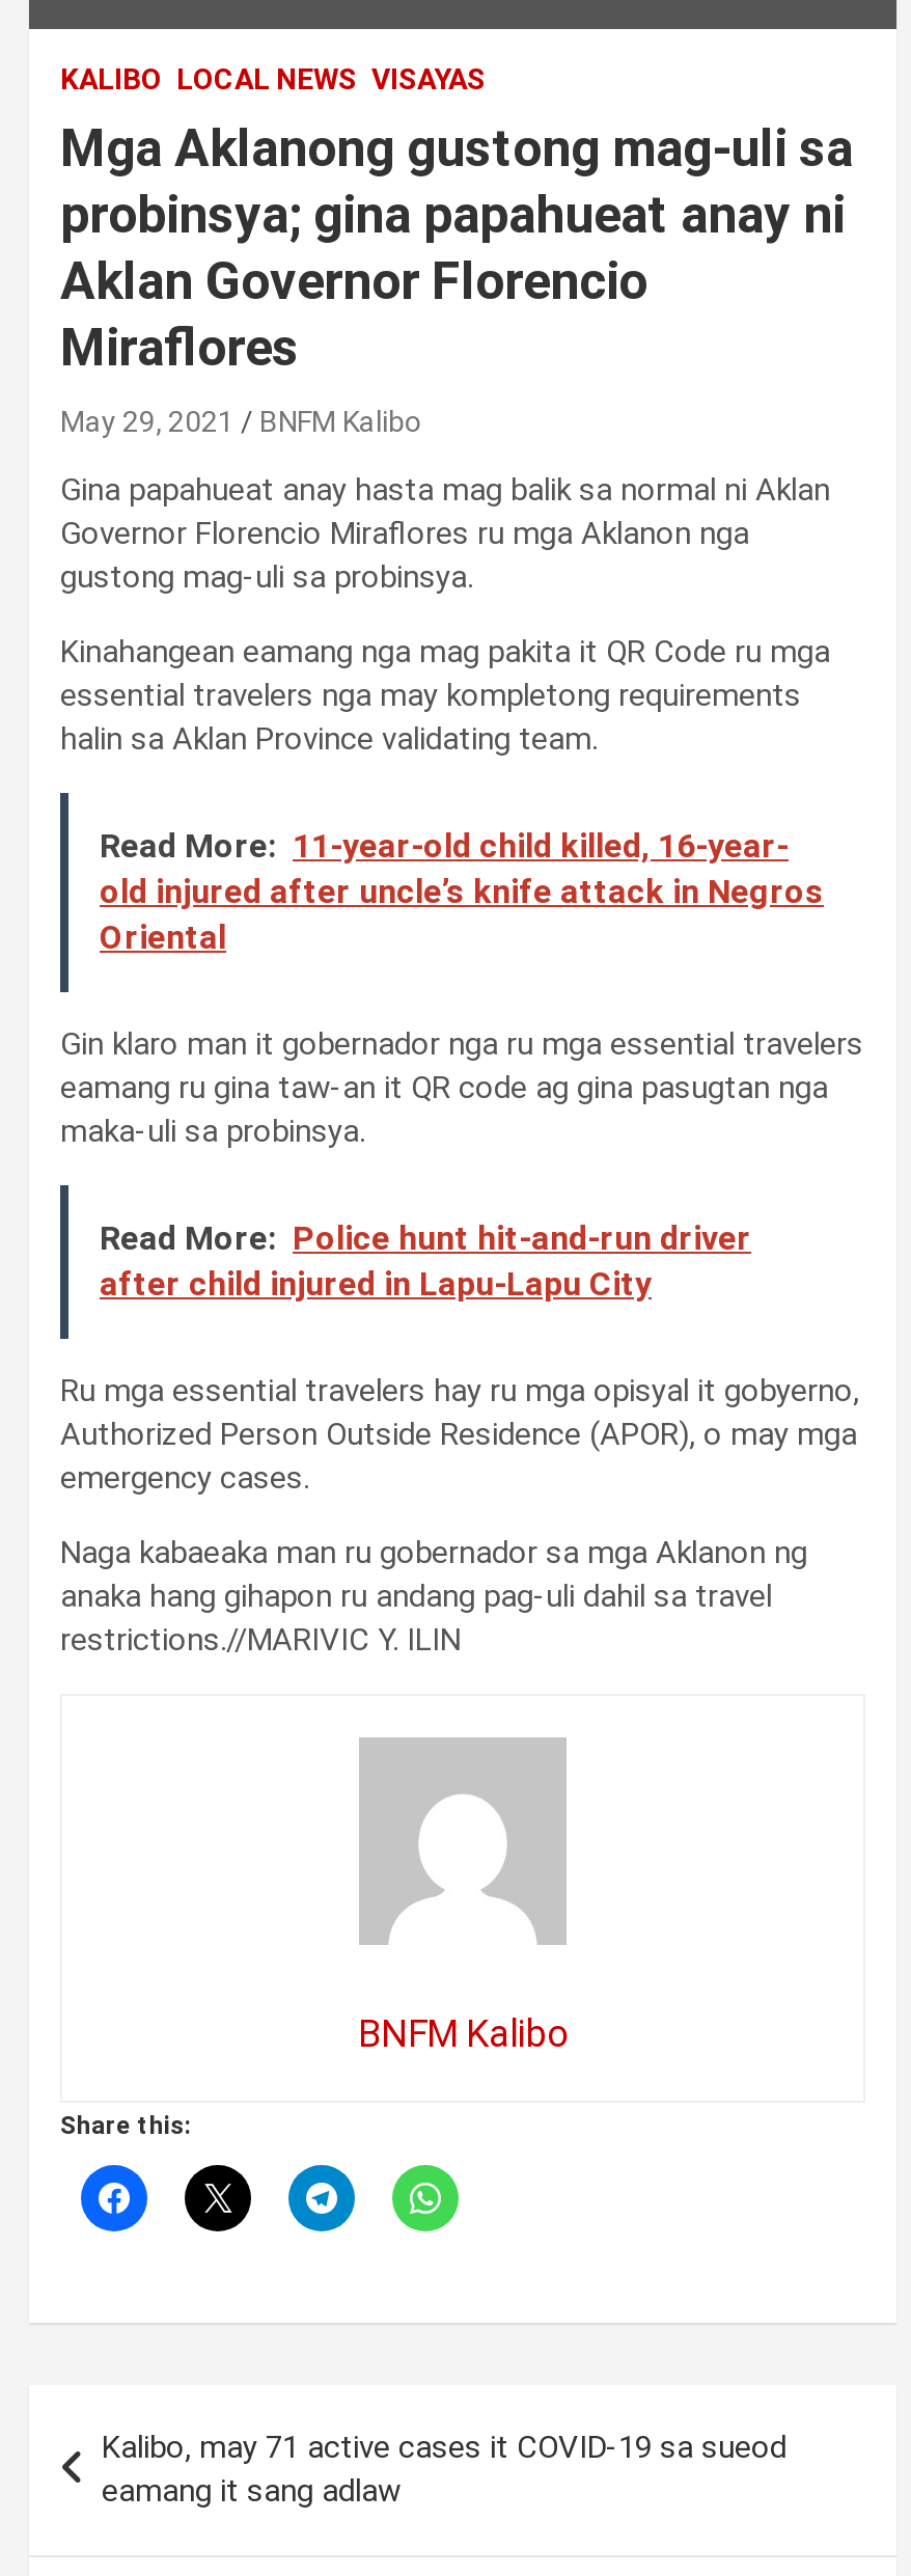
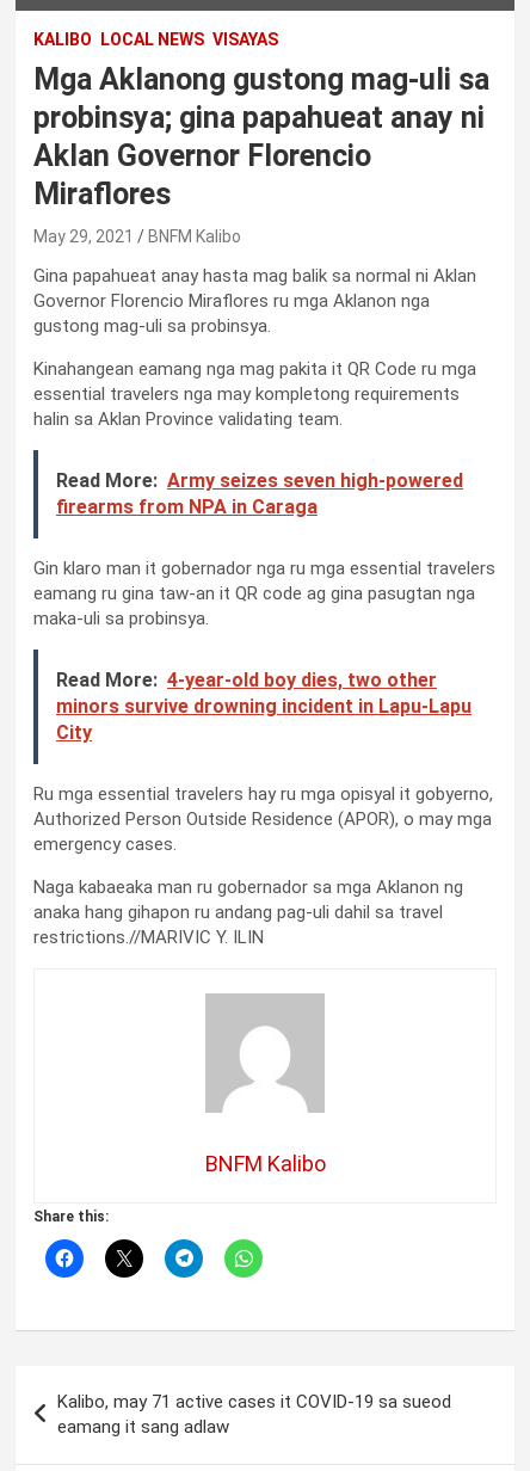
[100,826,824,957] Read More: 11-year-old child killed, 16-year- | old injured after uncle’s knife attack in Negros | Oriental -> [56,469,463,518] Read More: Army seizes seven high-powered | firearms from NPA in Caraga
moved [60,1025,863,1150] -> [33,557,495,629]: Gin klaro man it gobernador nga ru mga essential travelers | eamang ru gina taw-an it QR code ag gina pasugtan nga | maka-uli sa probinsya.
[100,1218,751,1303] Read More: Police hunt hit-and-run driver | after child injured in Lapu-Lapu City -> [56,668,472,744] Read More: 4-year-old boy dies, two other | minors survive drowning incident in Lapu-Lapu | City

